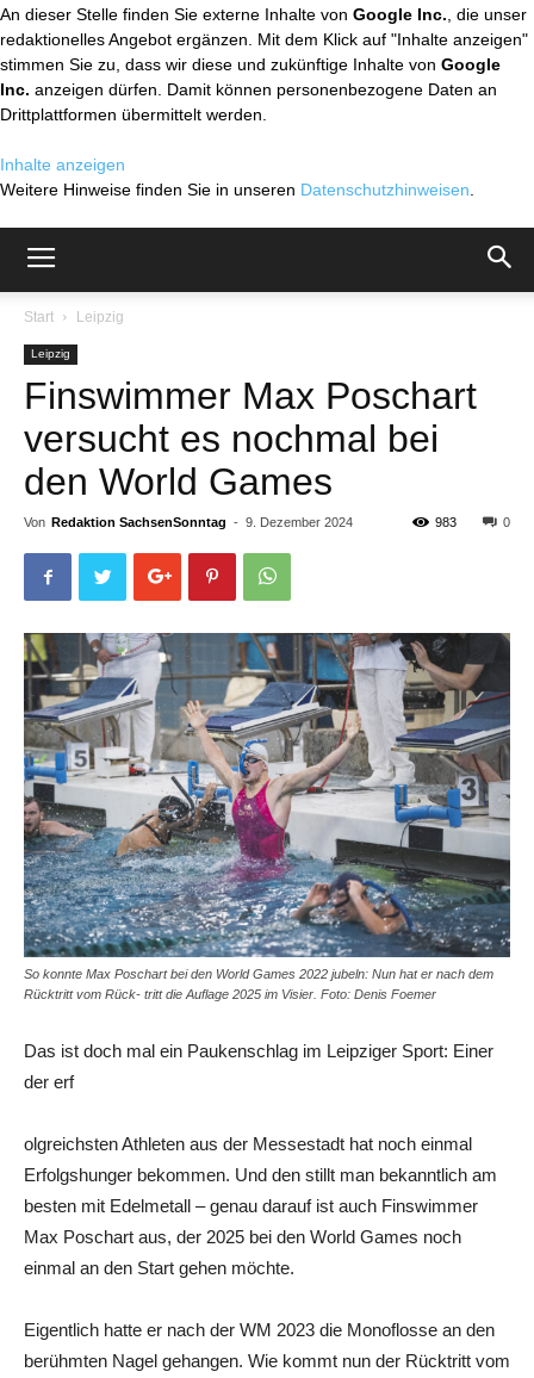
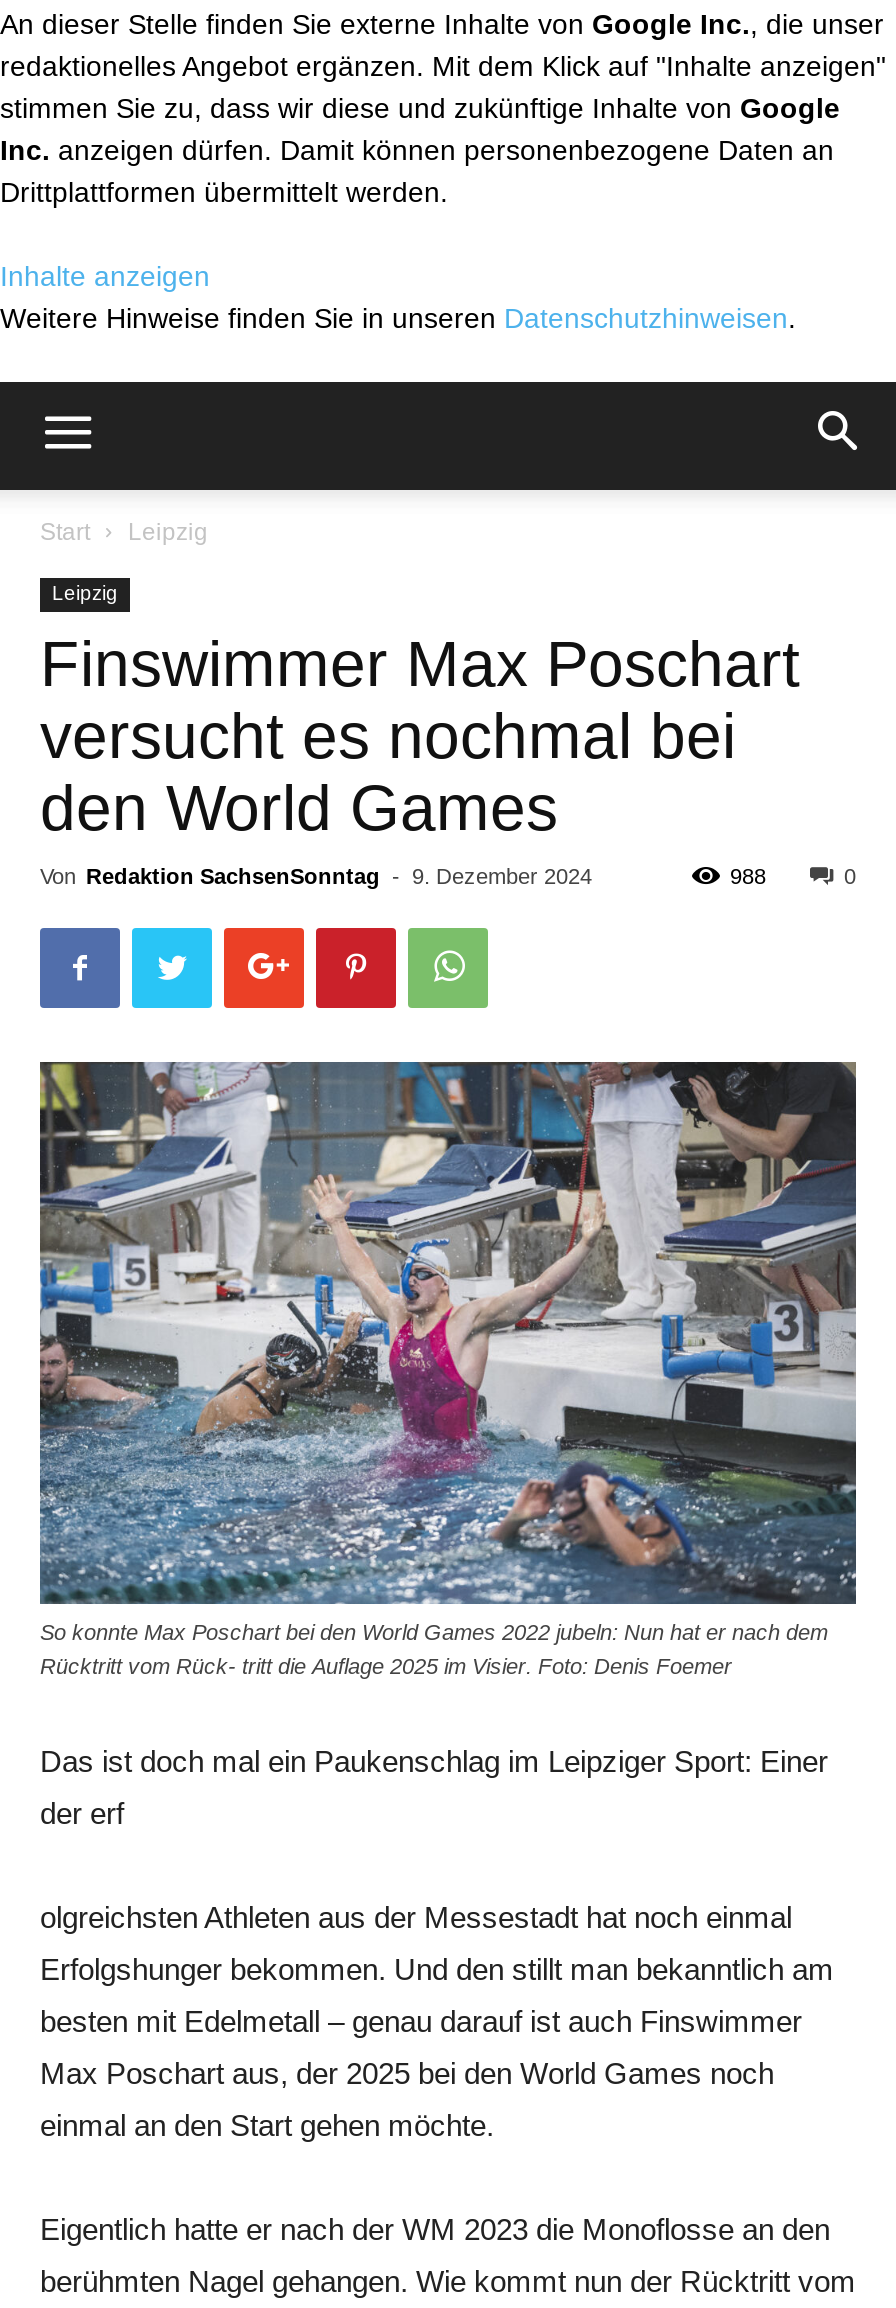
[435,515,457,529] 983 -> [730,864,766,888] 988

